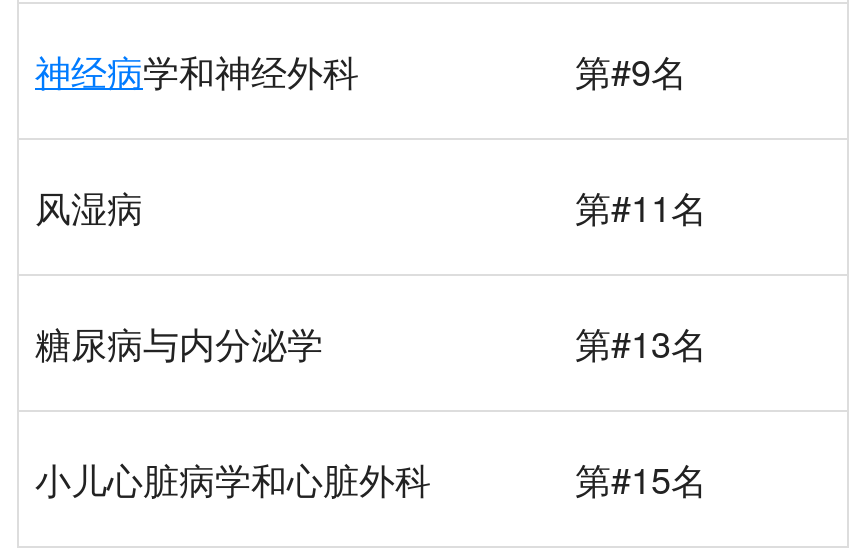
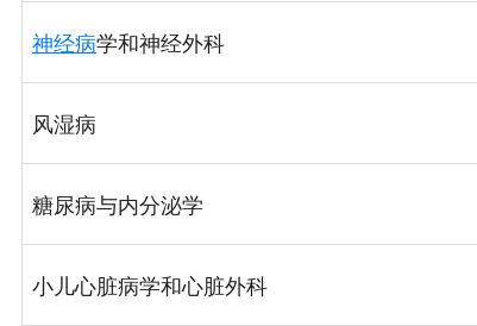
[575,44,687,96] 第#9名 -> none
[575,180,707,232] 第#11名 -> none
[575,316,707,368] 第#13名 -> none
[575,452,707,504] 第#15名 -> none

